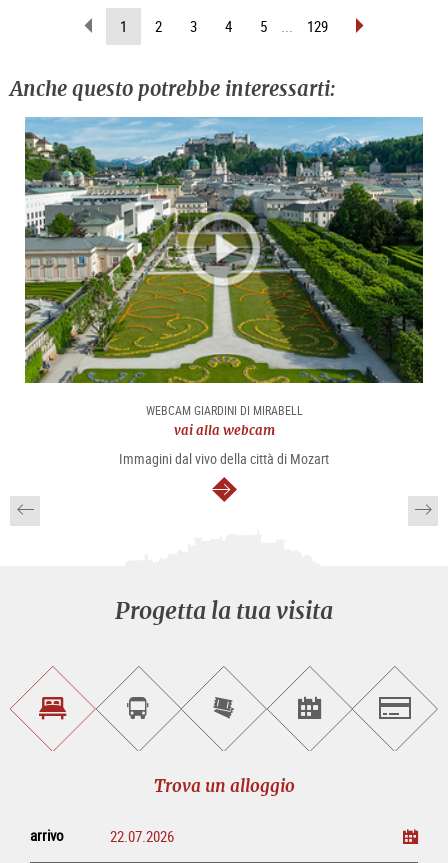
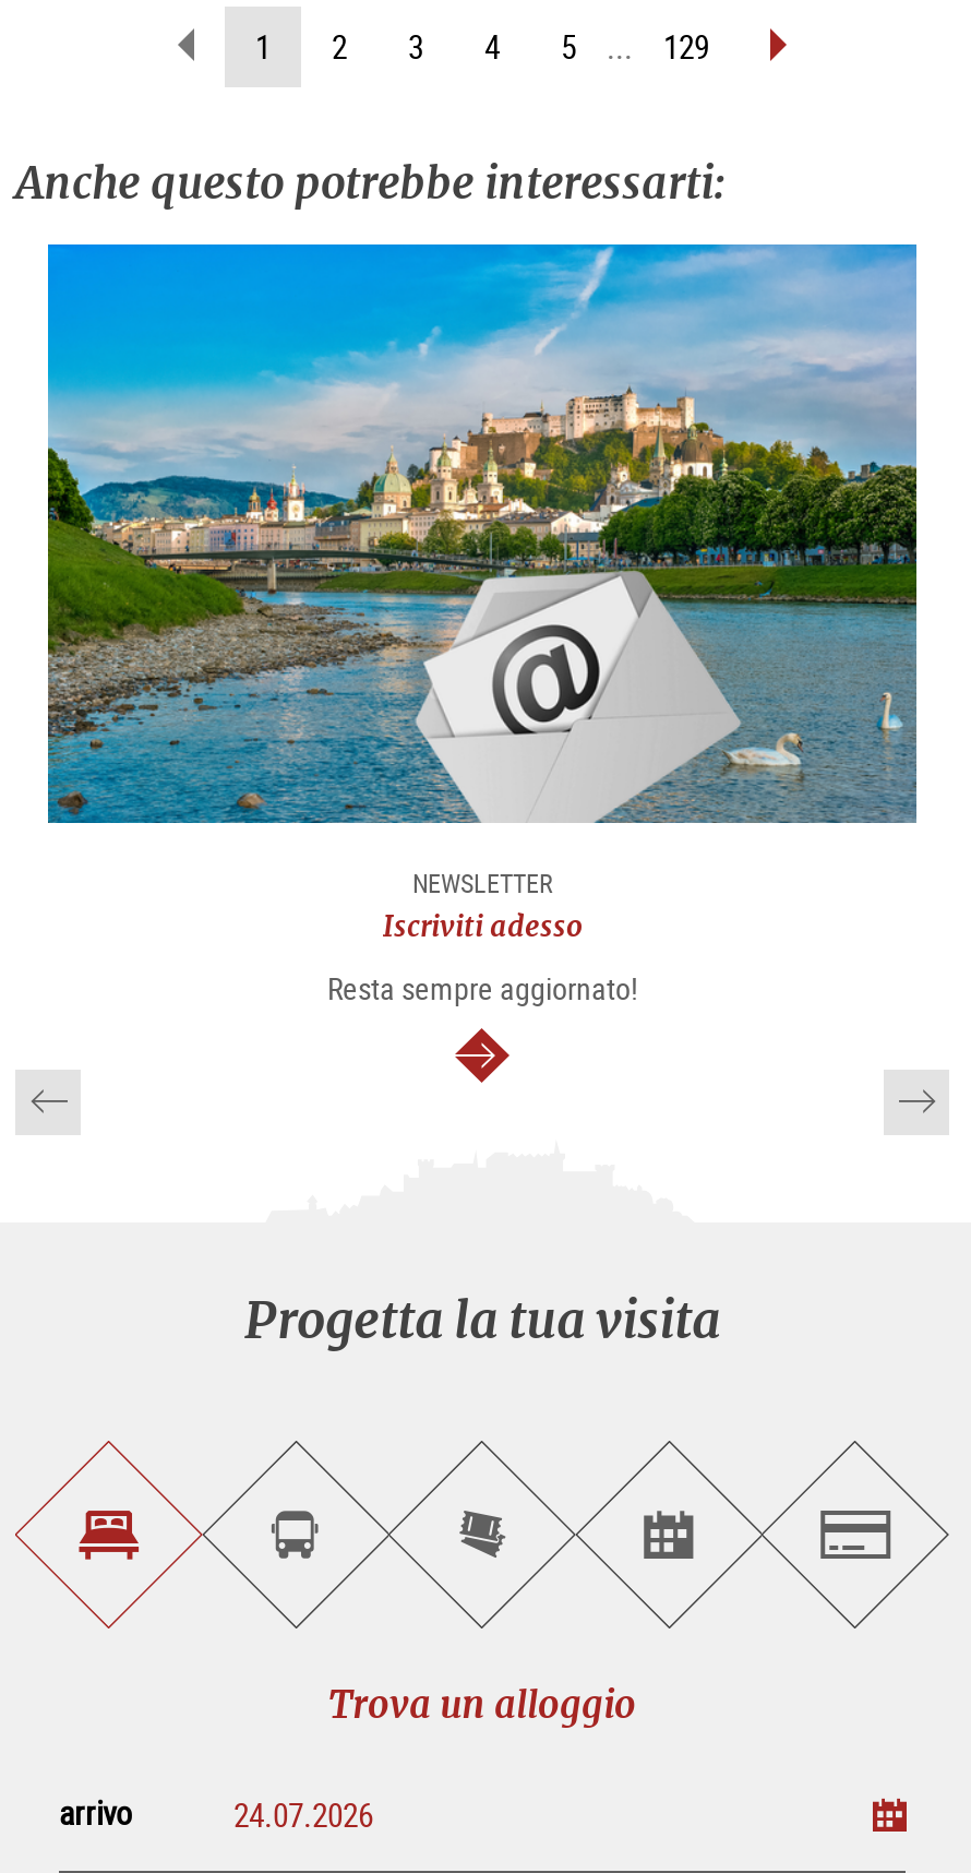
[24,116,424,439] [image] | WEBCAM GIARDINI DI MIRABELL | vai alla webcam -> [46,244,919,947] [image] | NEWSLETTER | Iscriviti adesso
[119,449,329,468] Immagini dal vivo della città di Mozart -> [327,968,637,1010] Resta sempre aggiornato!

